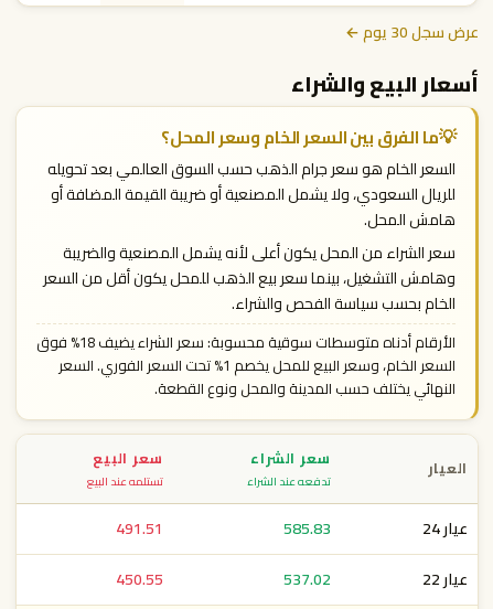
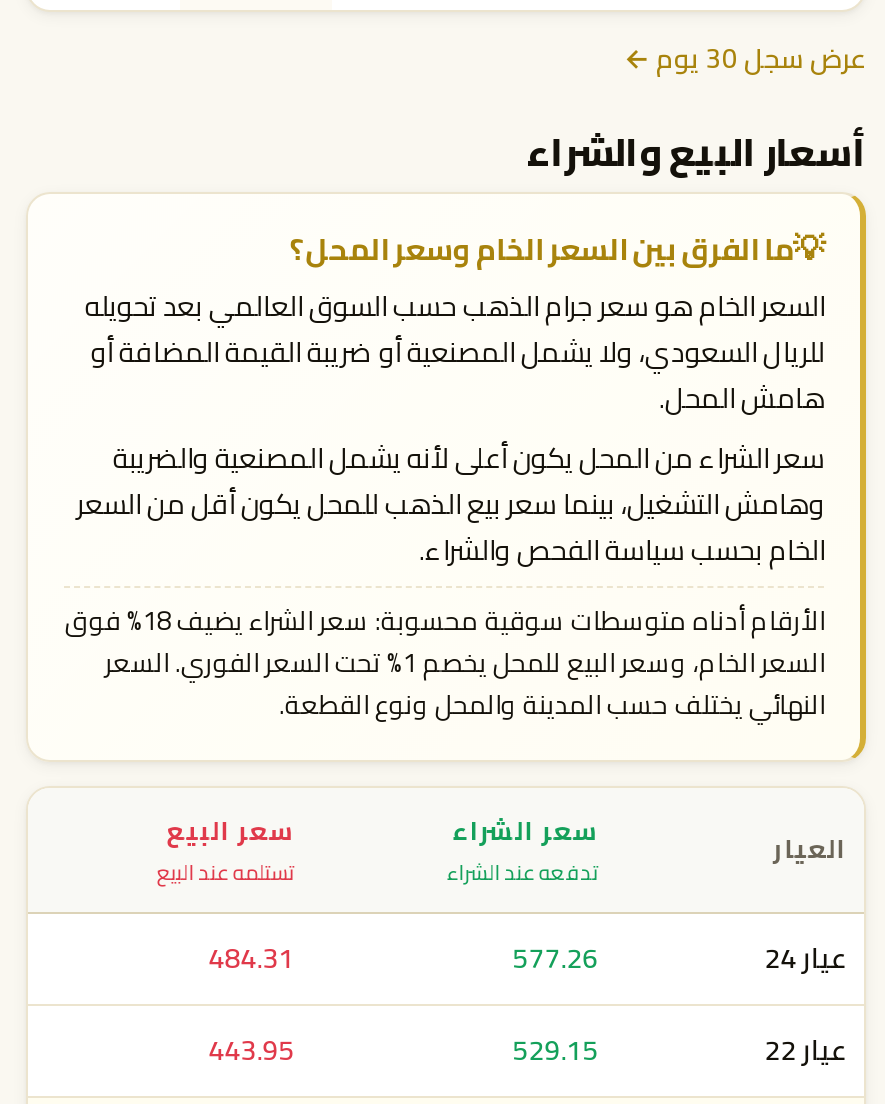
[116,514,163,543] 491.51 -> [208,933,294,985] 484.31
[284,514,331,543] 585.83 -> [512,933,598,985] 577.26
[116,565,163,594] 450.55 -> [208,1025,294,1077] 443.95
[284,565,331,594] 537.02 -> [512,1025,598,1077] 529.15

